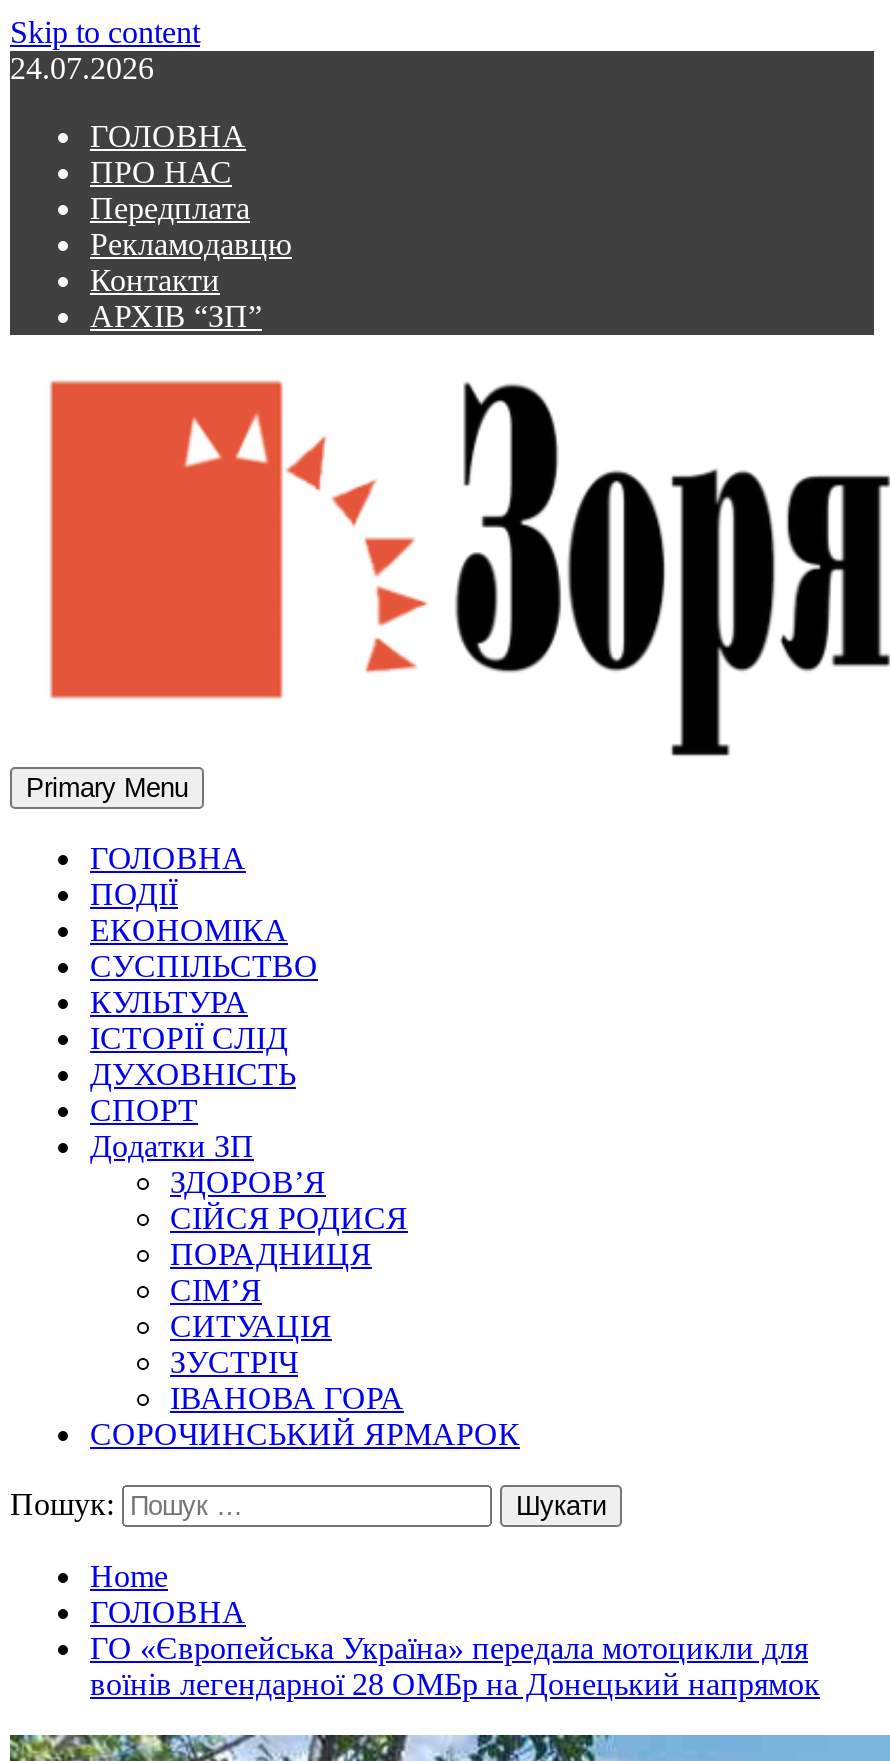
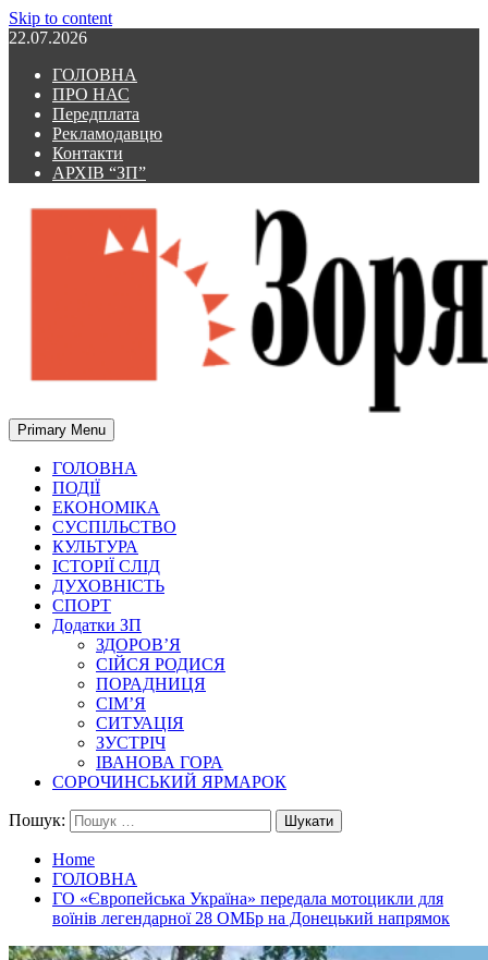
[10,51,154,85] 24.07.2026 -> [9,28,87,47] 22.07.2026

